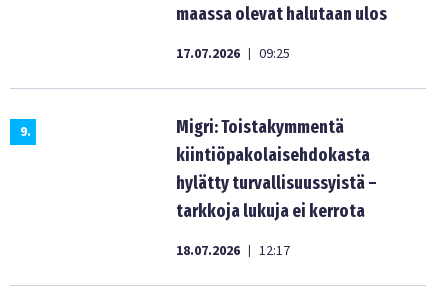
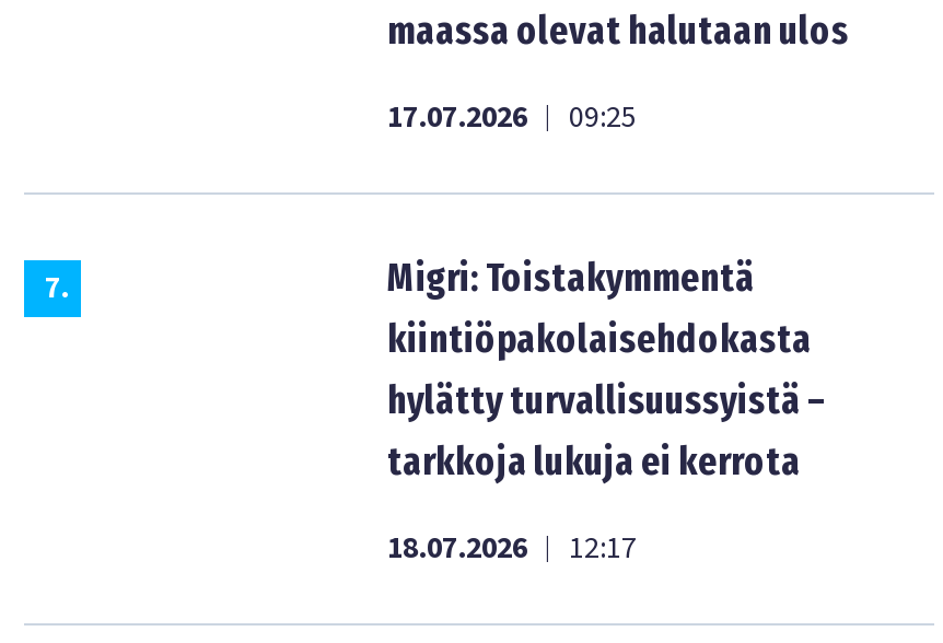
[19,122,30,142] 9. -> [45,267,69,311] 7.

